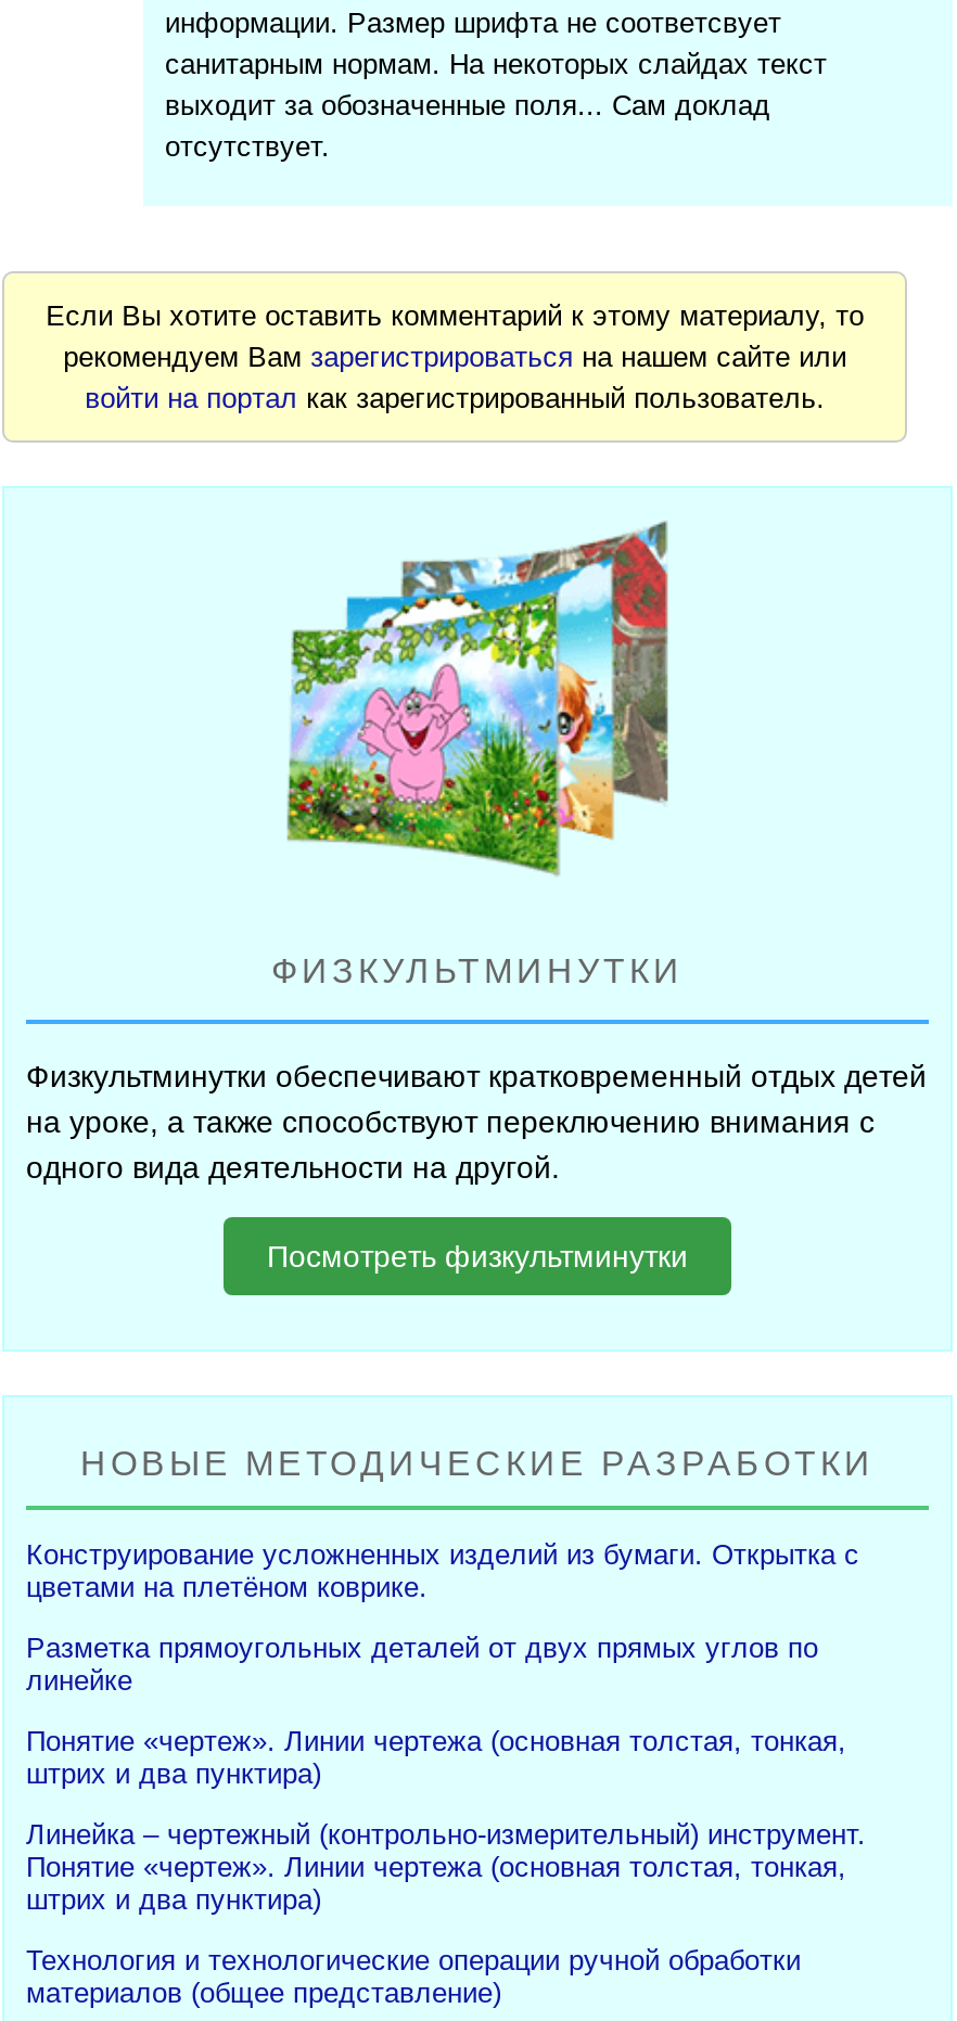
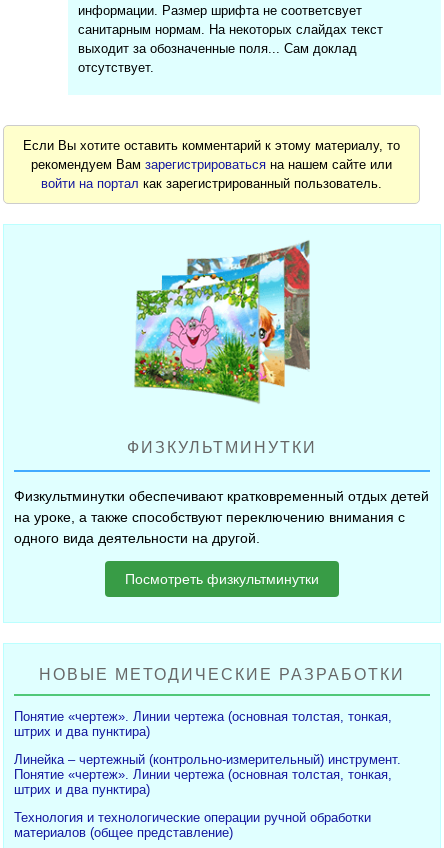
[26,1539,859,1697] Конструирование усложненных изделий из бумаги. Открытка с | цветами на плетёном коврике. | Разметка прямоугольных деталей от двух прямых углов по | линейке -> none

